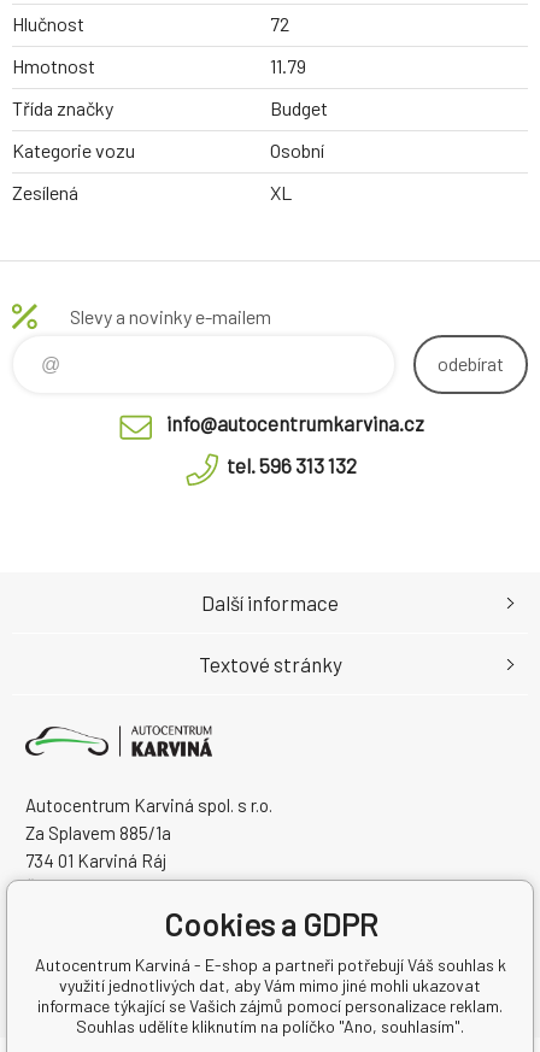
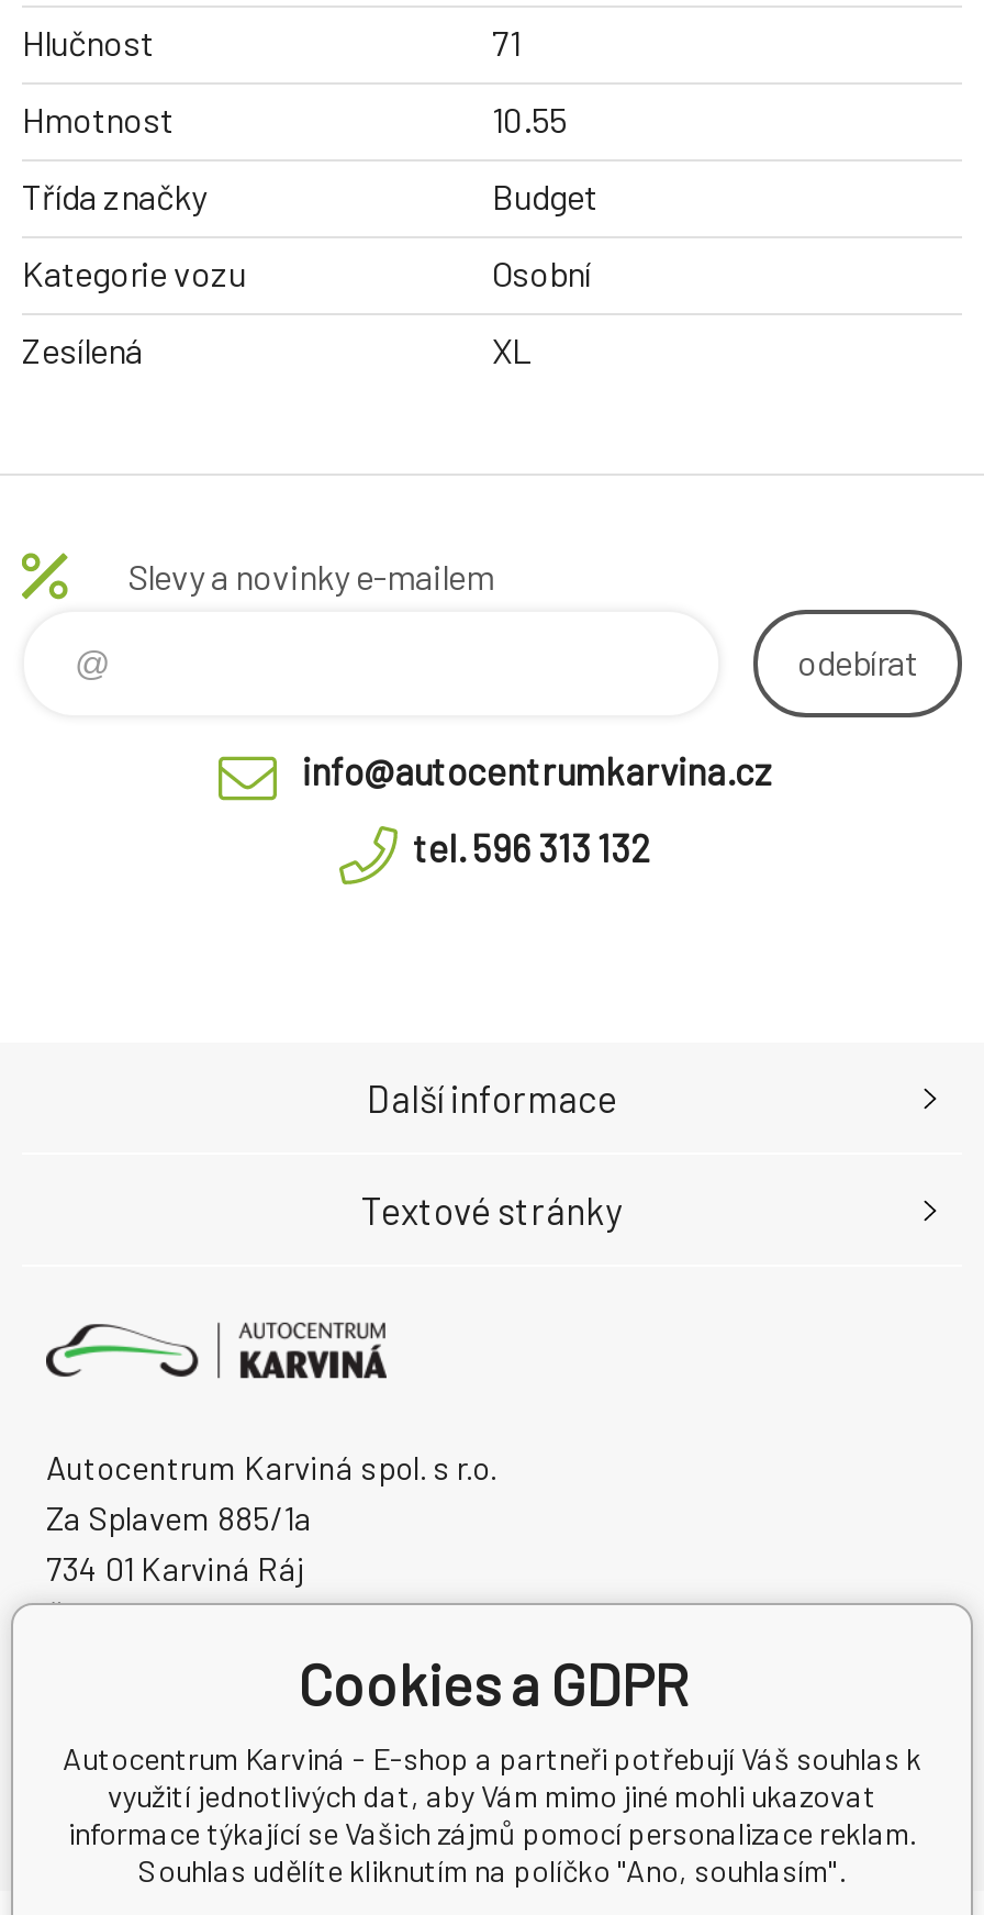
[270,12,289,35] 72 -> [492,21,521,63] 71
[270,54,306,77] 11.79 -> [492,98,567,140] 10.55

